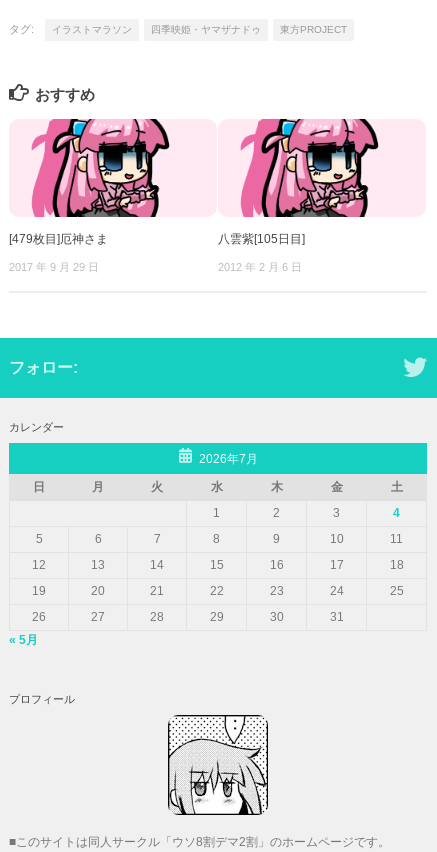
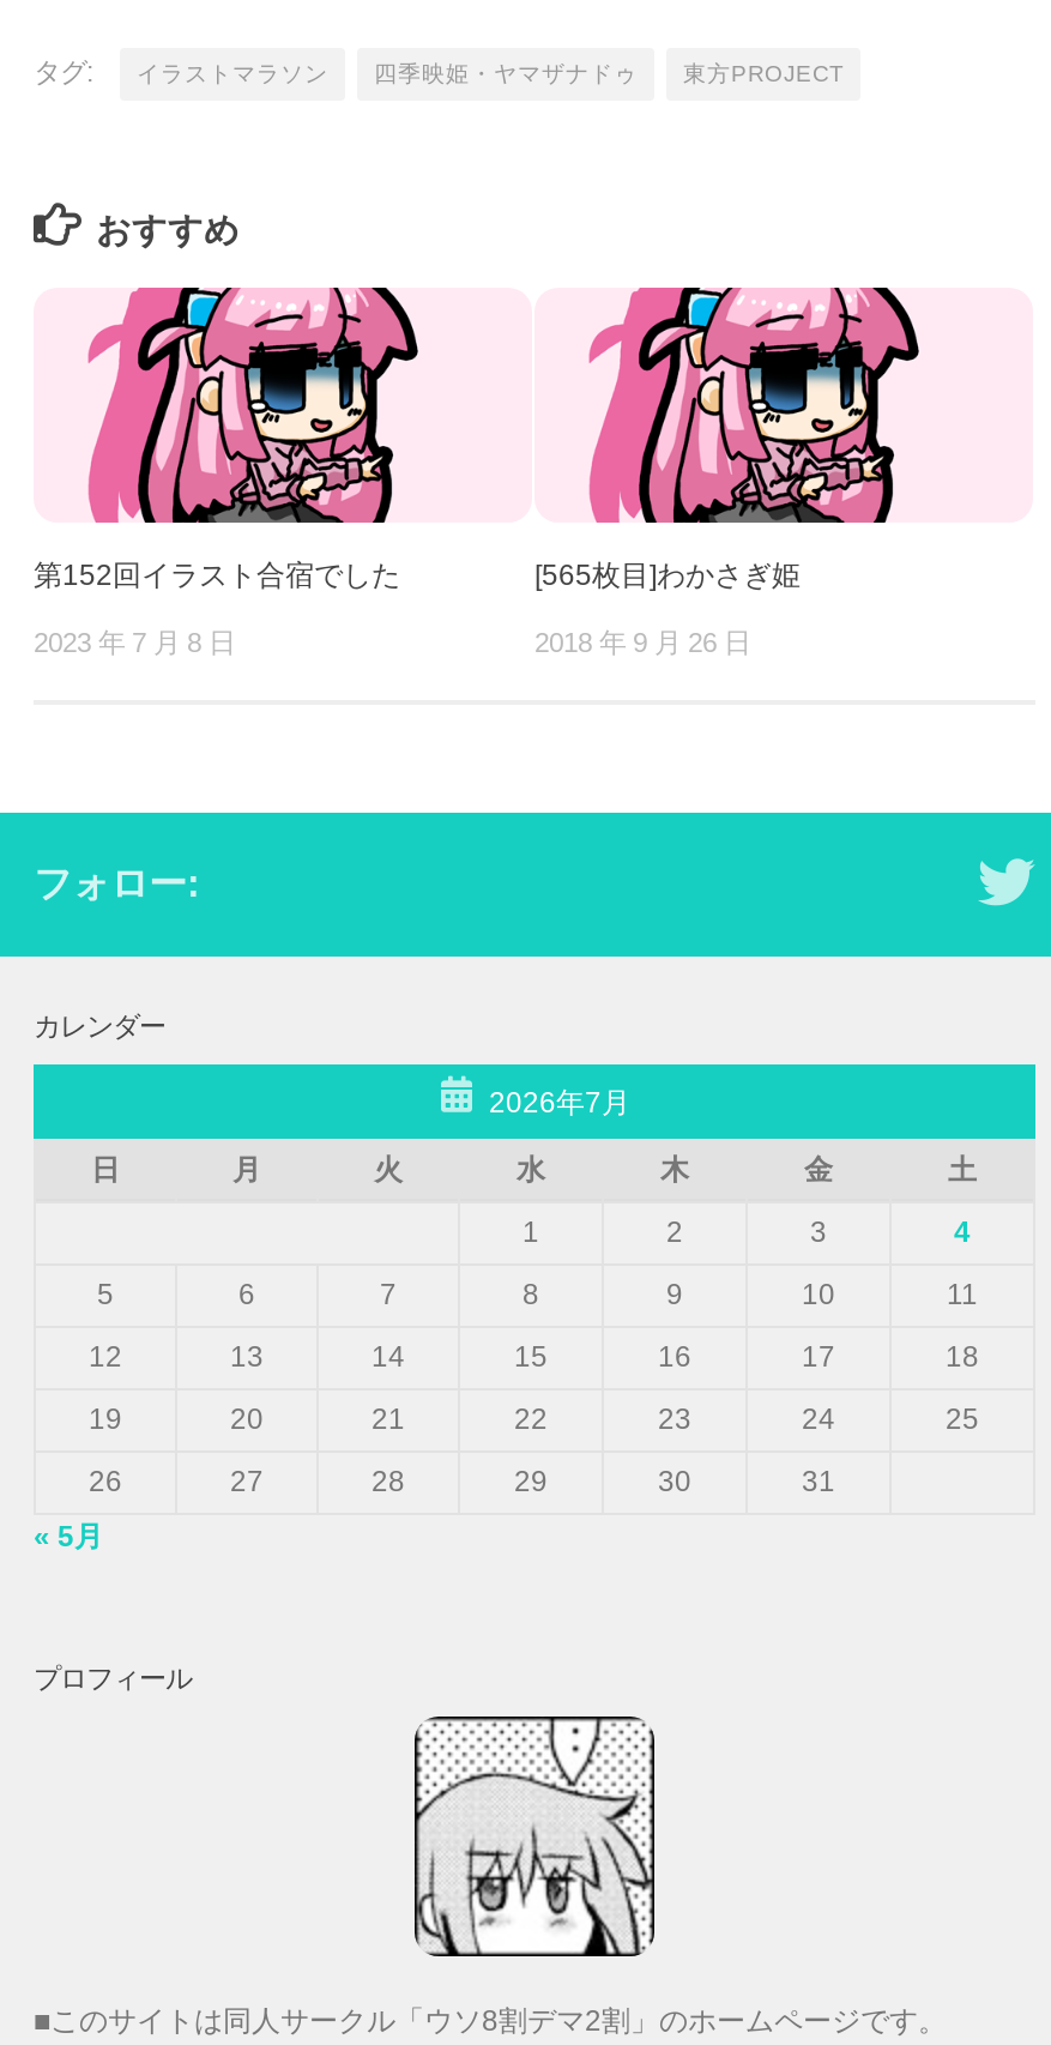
[9,232,108,246] [479枚目]厄神さま -> [34,559,400,593] 第152回イラスト合宿でした
[218,232,305,246] 八雲紫[105日目] -> [534,559,801,593] [565枚目]わかさぎ姫
[9,261,99,273] 2017 年 9 月 29 日 -> [34,629,235,658] 2023 年 7 月 8 日
[218,261,302,273] 2012 年 2 月 6 日 -> [534,629,750,658] 2018 年 9 月 26 日

